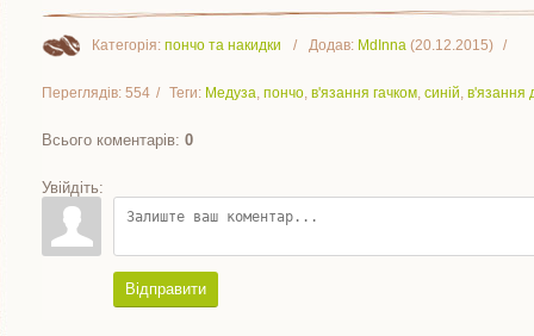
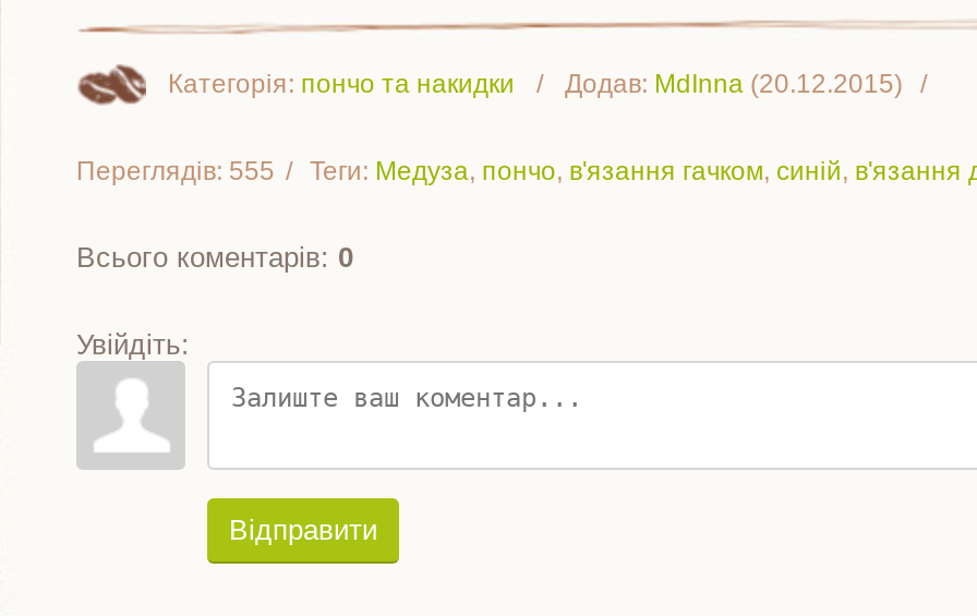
[42,85,150,101] Переглядів: 554 -> [76,156,275,186] Переглядів: 555

